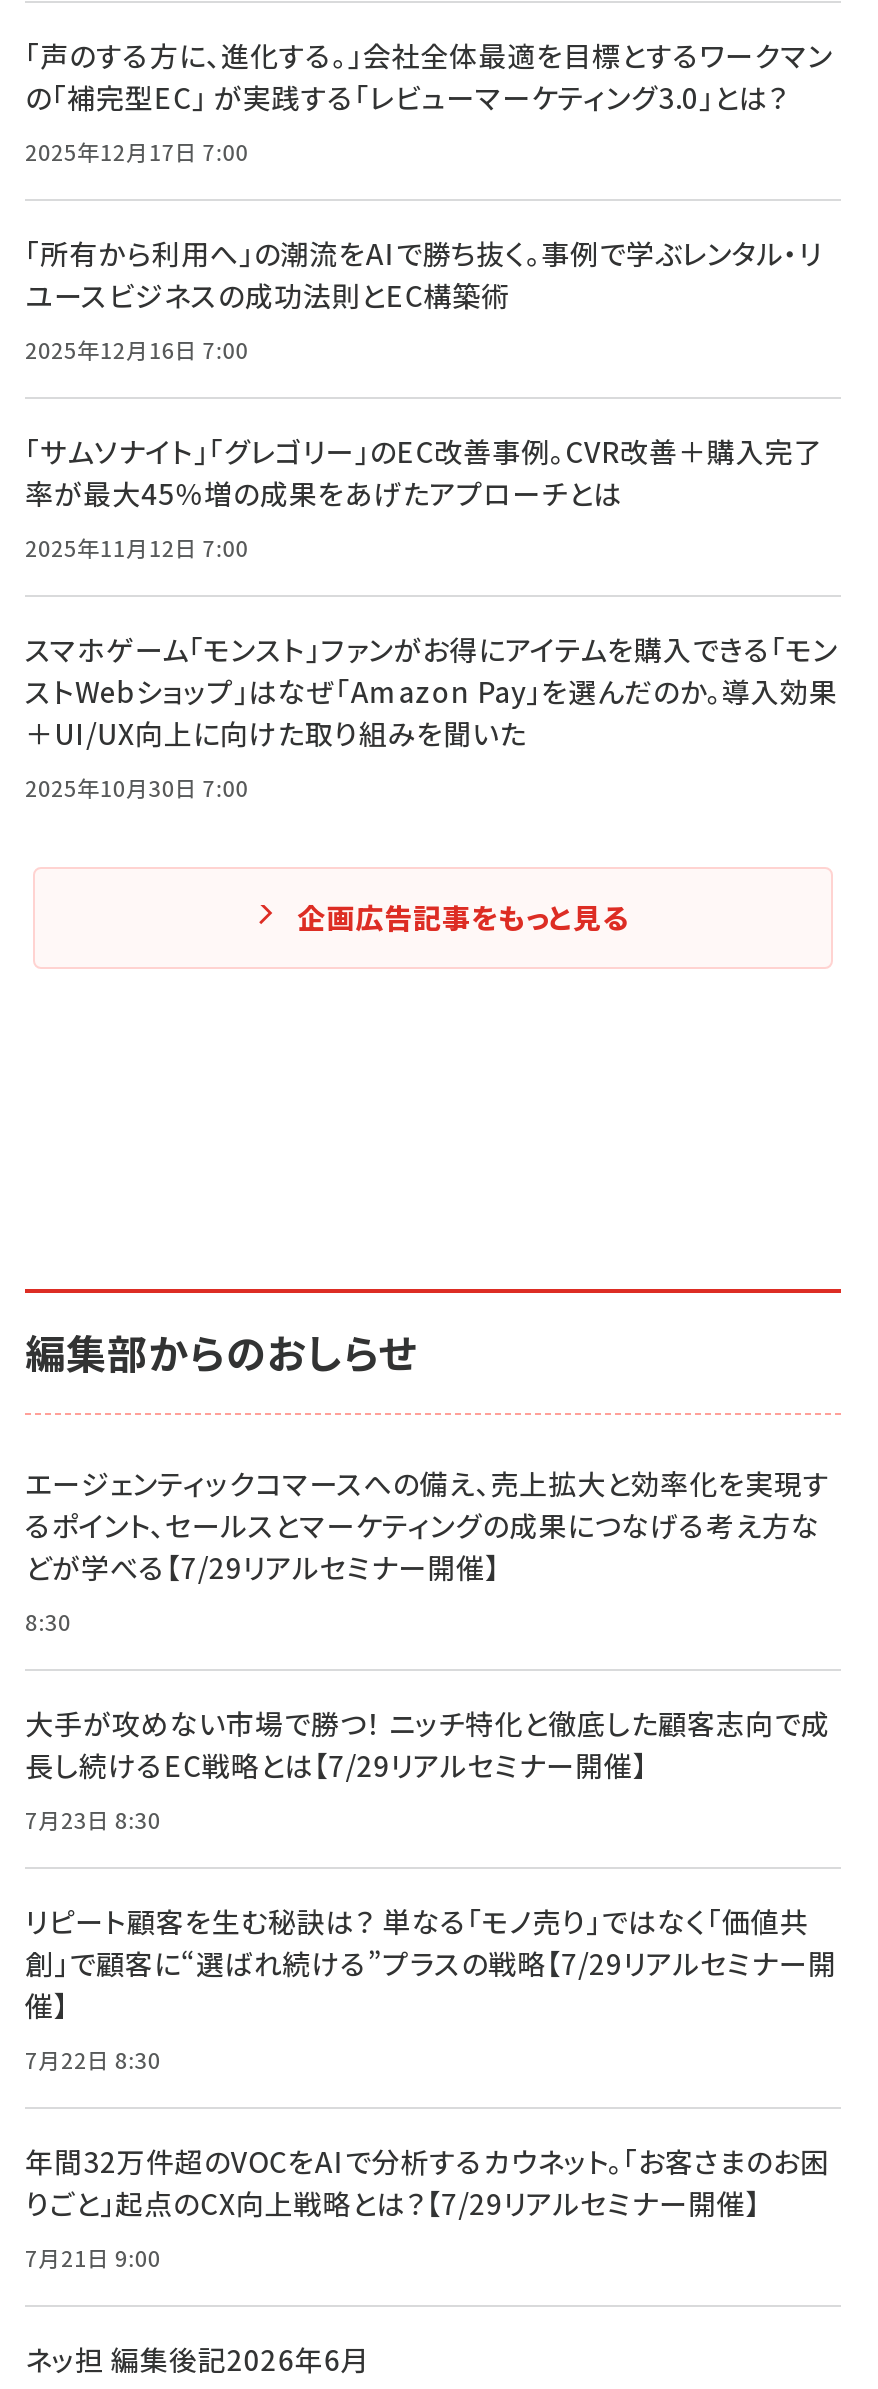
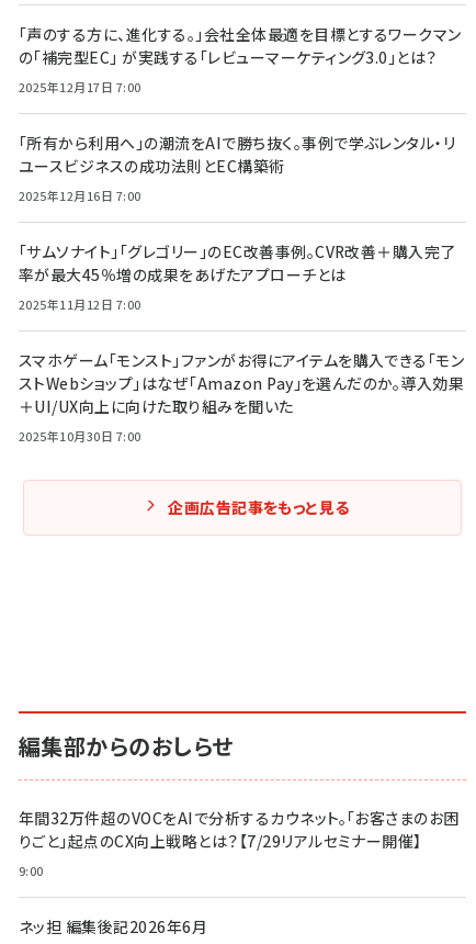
[25,1463,837,2075] エージェンティックコマースへの備え、売上拡大と効率化を実現す | るポイント、セールスとマーケティングの成果につなげる考え方な | どが学べる【7/29リアルセミナー開催】 | 8:30 | 大手が攻めない市場で勝つ！ ニッチ特化と徹底した顧客志向で成 | 長し続けるEC戦略とは【7/29リアルセミナー開催】 | 7月23日 8:30 | リピート顧客を生む秘訣は？ 単なる「モノ売り」ではなく「価値共 | 創」で顧客に“選ばれ続ける”プラスの戦略【7/29リアルセミナー開 | 催】 | 7月22日 8:30 -> none
[25,2241,161,2273] 7月21日 9:00 -> [19,862,44,879] 9:00

